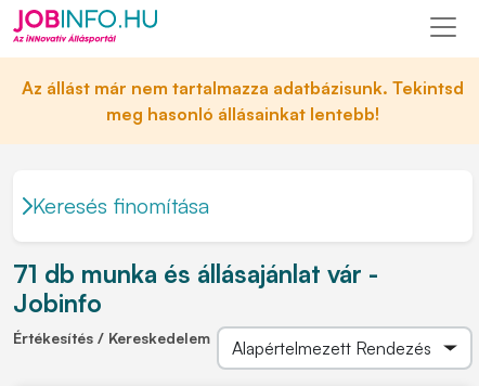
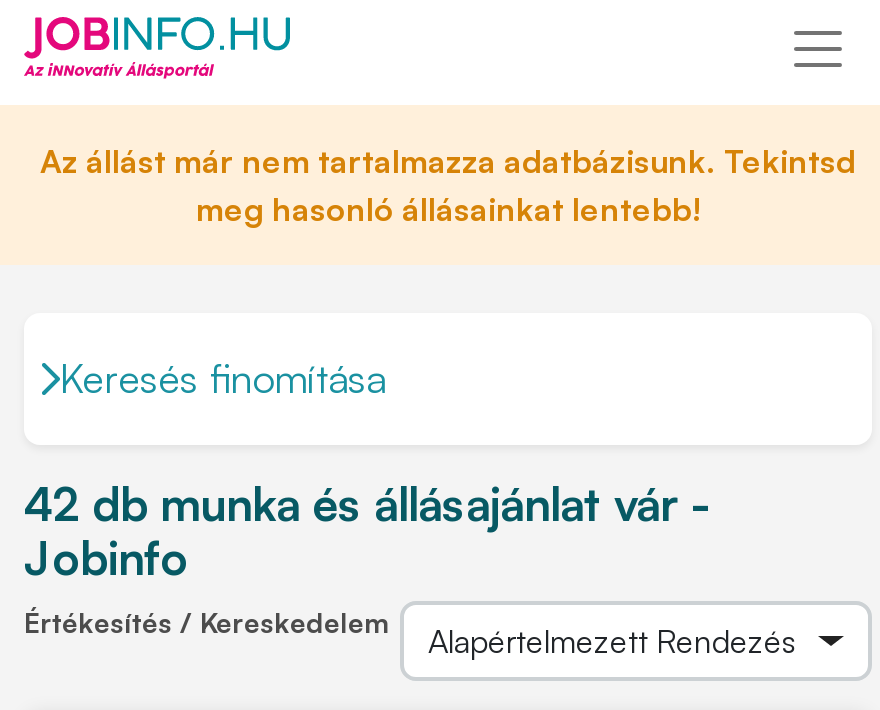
[13,258,378,289] 71 db munka és állásajánlat vár - -> [24,475,708,533] 42 db munka és állásajánlat vár -

